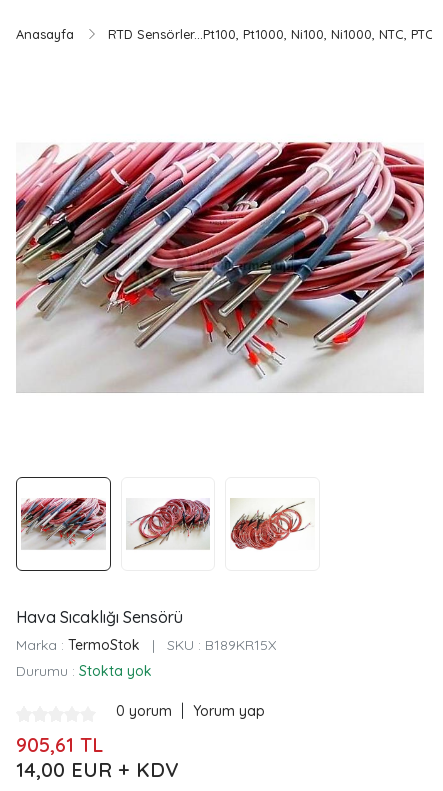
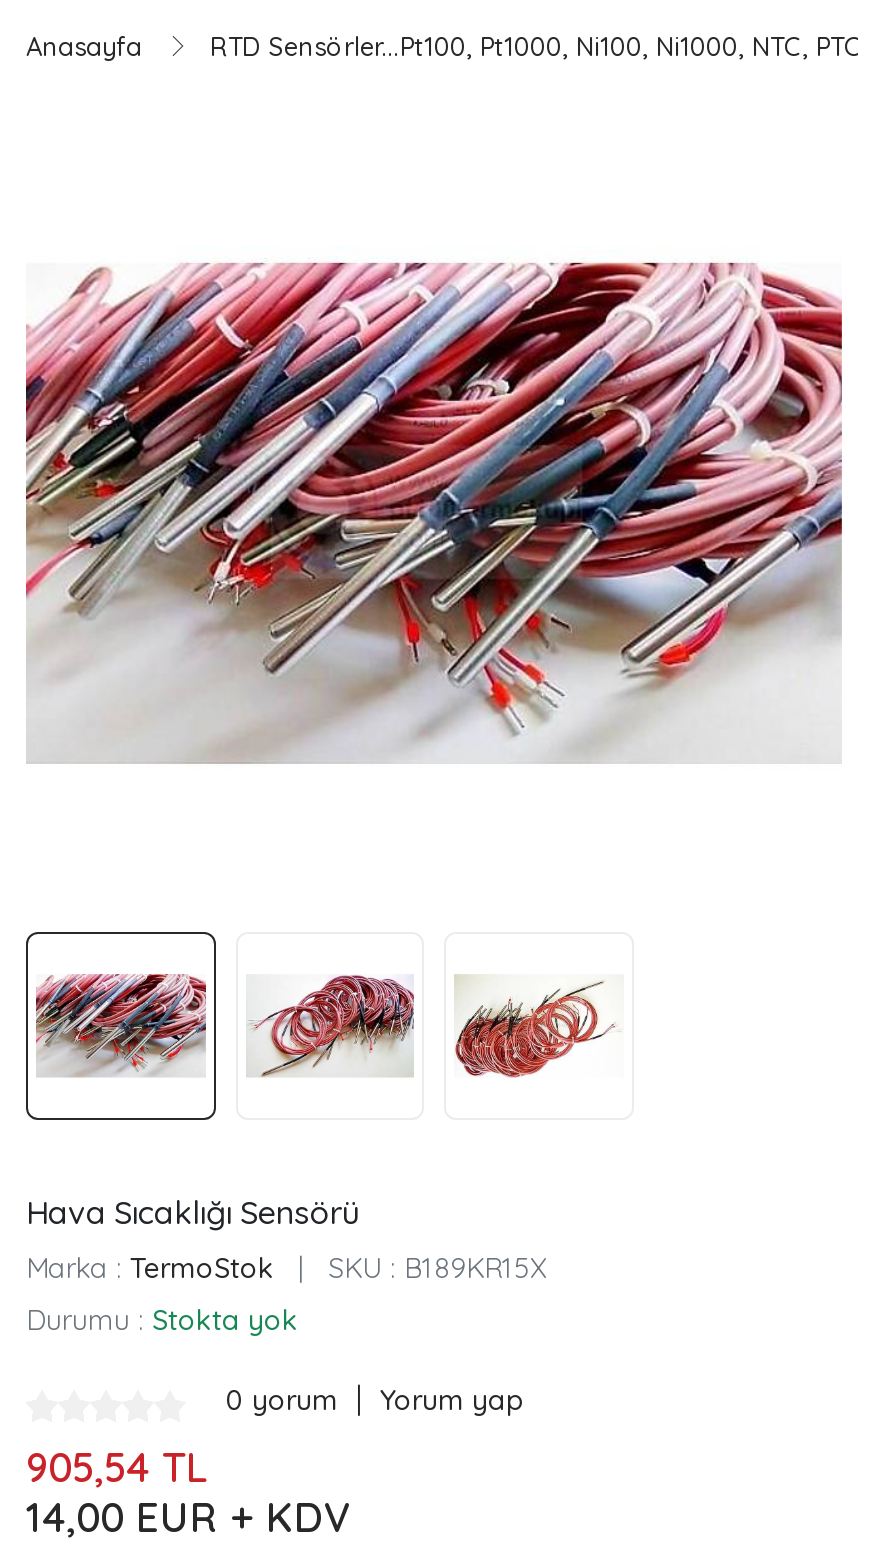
[16,732,103,757] 905,61 TL -> [26,1443,208,1493] 905,54 TL

